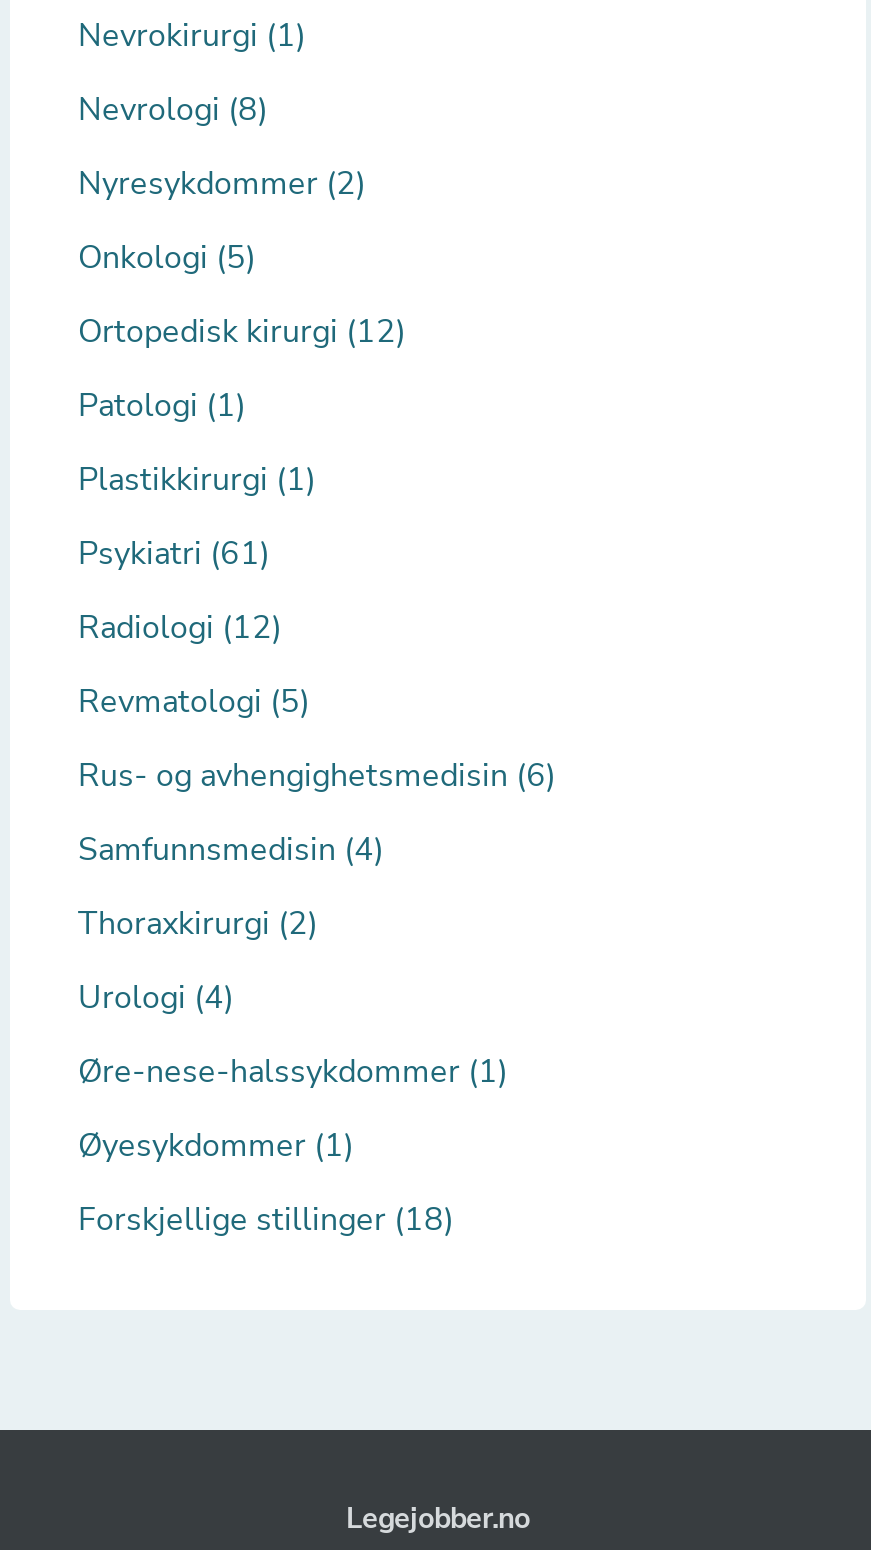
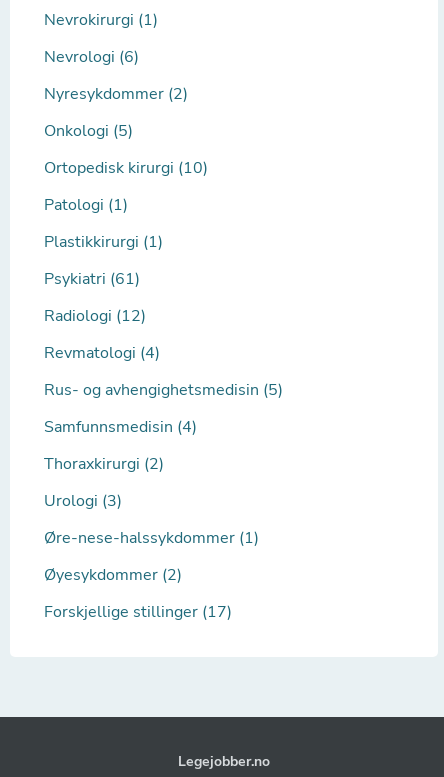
[78,88,268,132] Nevrologi (8) -> [44,46,139,68] Nevrologi (6)
[78,310,406,354] Ortopedisk kirurgi (12) -> [44,157,208,179] Ortopedisk kirurgi (10)
[78,680,310,724] Revmatologi (5) -> [44,342,160,364] Revmatologi (4)
[78,754,556,798] Rus- og avhengighetsmedisin (6) -> [44,379,283,401] Rus- og avhengighetsmedisin (5)
[78,976,234,1020] Urologi (4) -> [44,490,122,512] Urologi (3)
[78,1124,354,1168] Øyesykdommer (1) -> [44,564,182,586] Øyesykdommer (2)
[78,1198,454,1242] Forskjellige stillinger (18) -> [44,601,232,623] Forskjellige stillinger (17)

